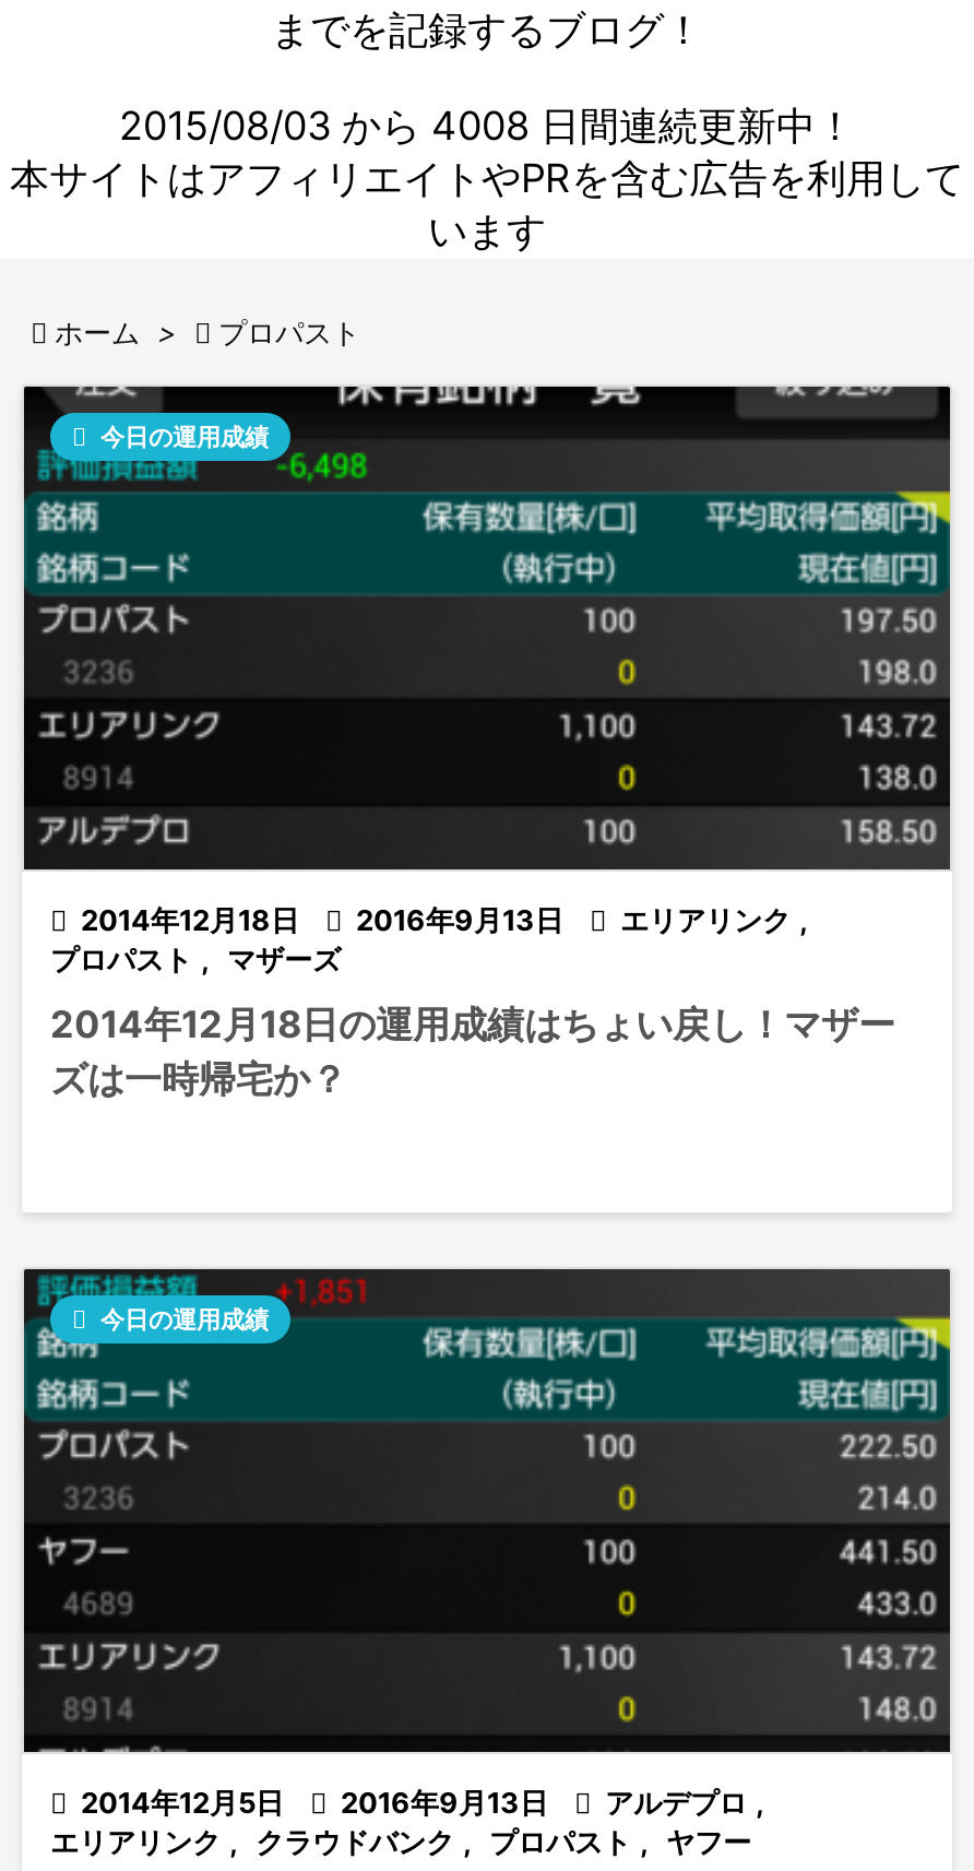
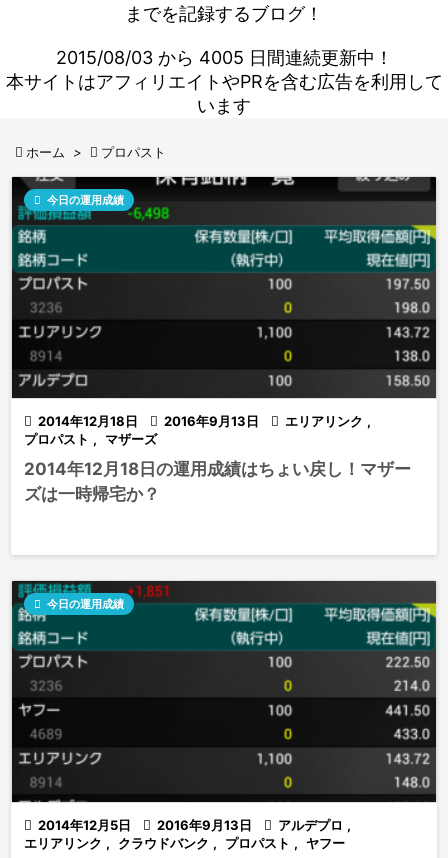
[119,103,855,149] 2015/08/03 から 4008 日間連続更新中！ -> [55,47,392,68] 2015/08/03 から 4005 日間連続更新中！

